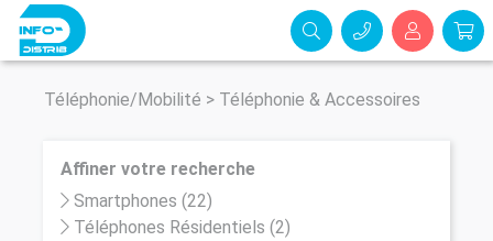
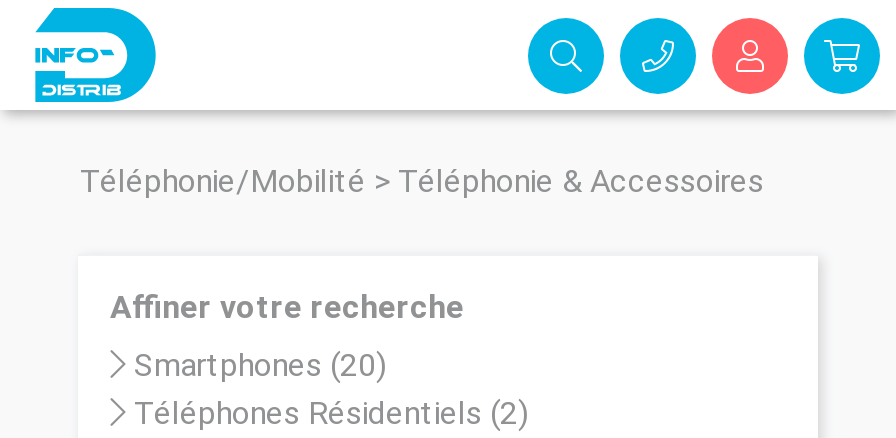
[74,190,212,211] Smartphones (22) -> [134,346,386,384] Smartphones (20)

